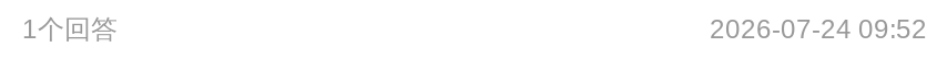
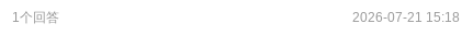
[710,14,927,45] 2026-07-24 09:52 -> [352,10,460,25] 2026-07-21 15:18

